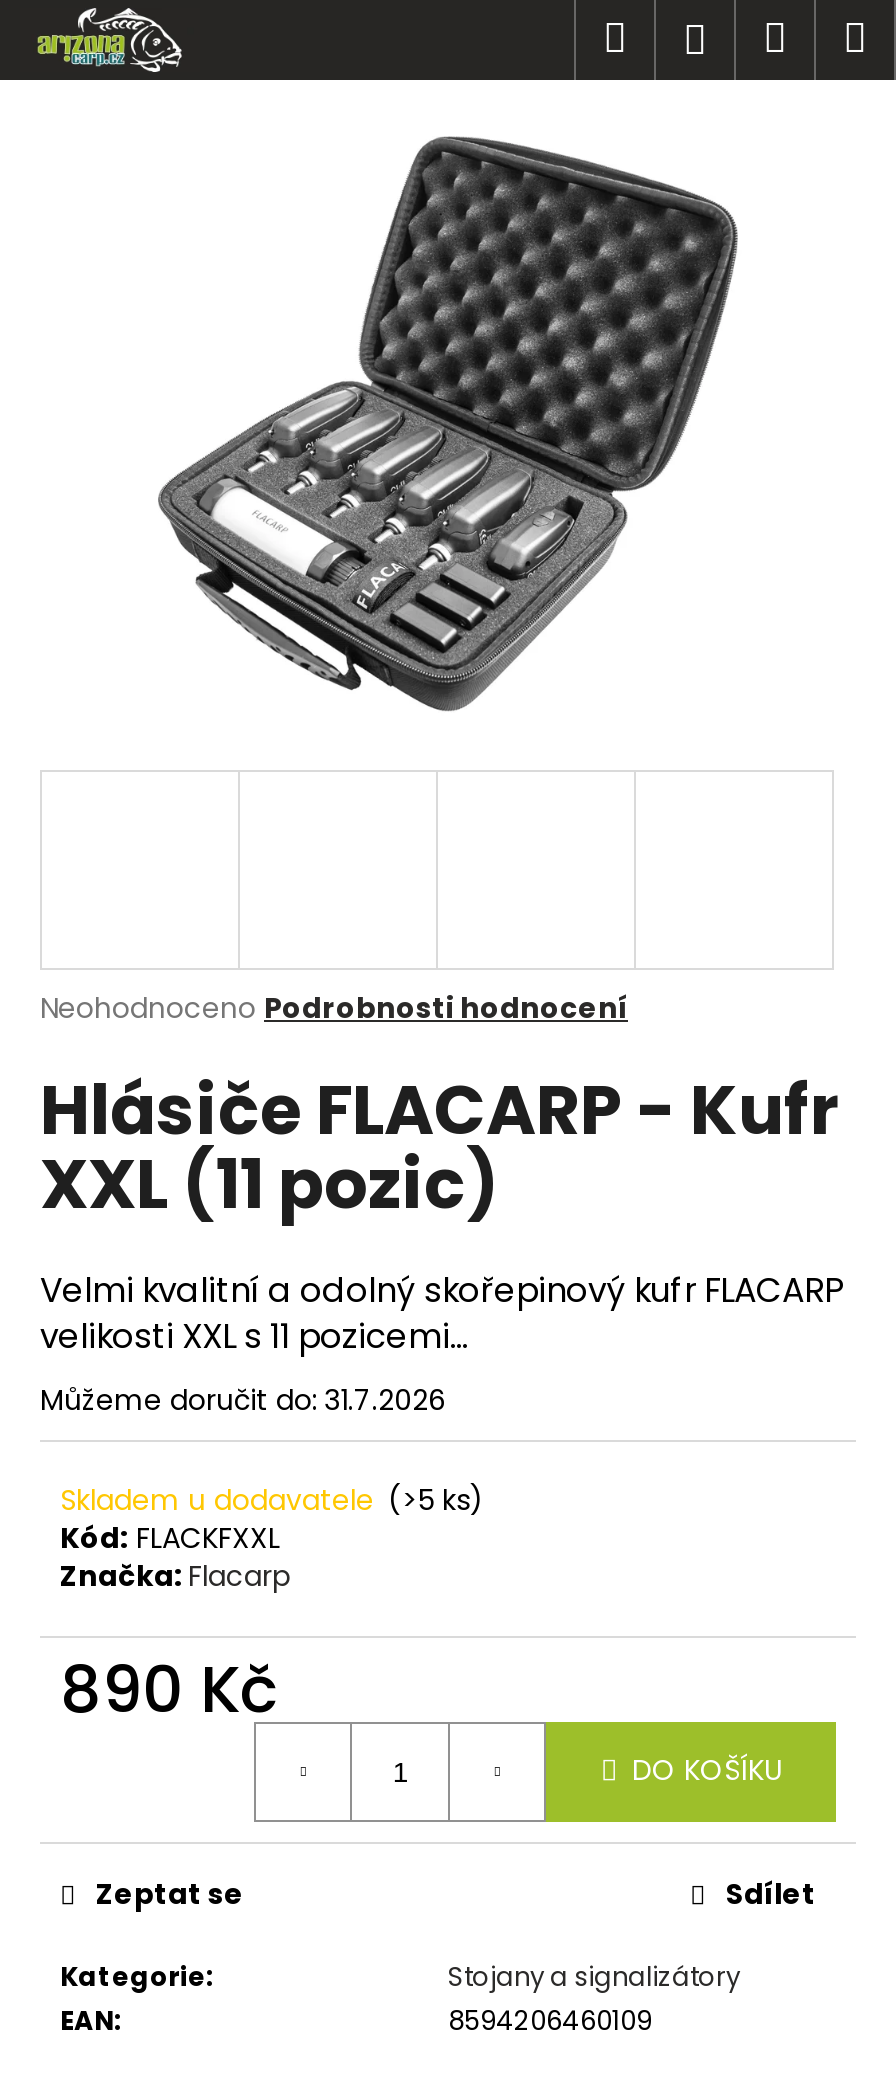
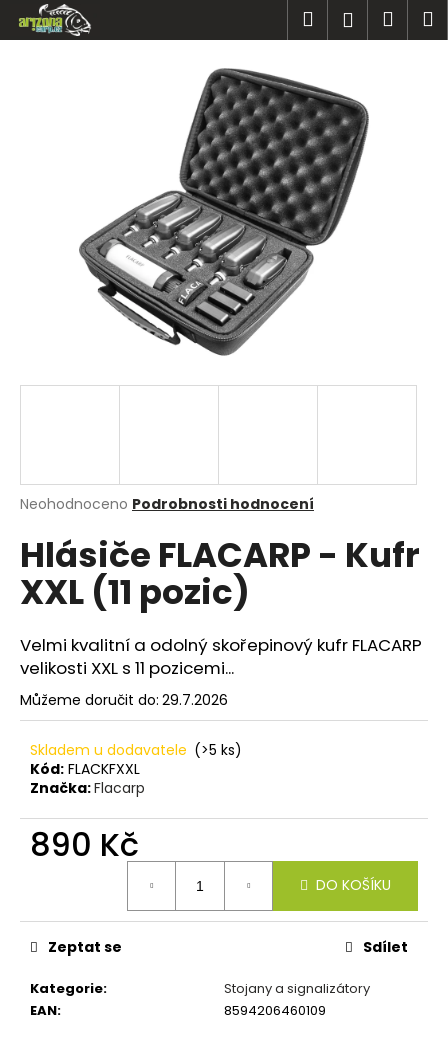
[40,1379,446,1419] Můžeme doručit do: 31.7.2026 -> [20,689,228,709] Můžeme doručit do: 29.7.2026

